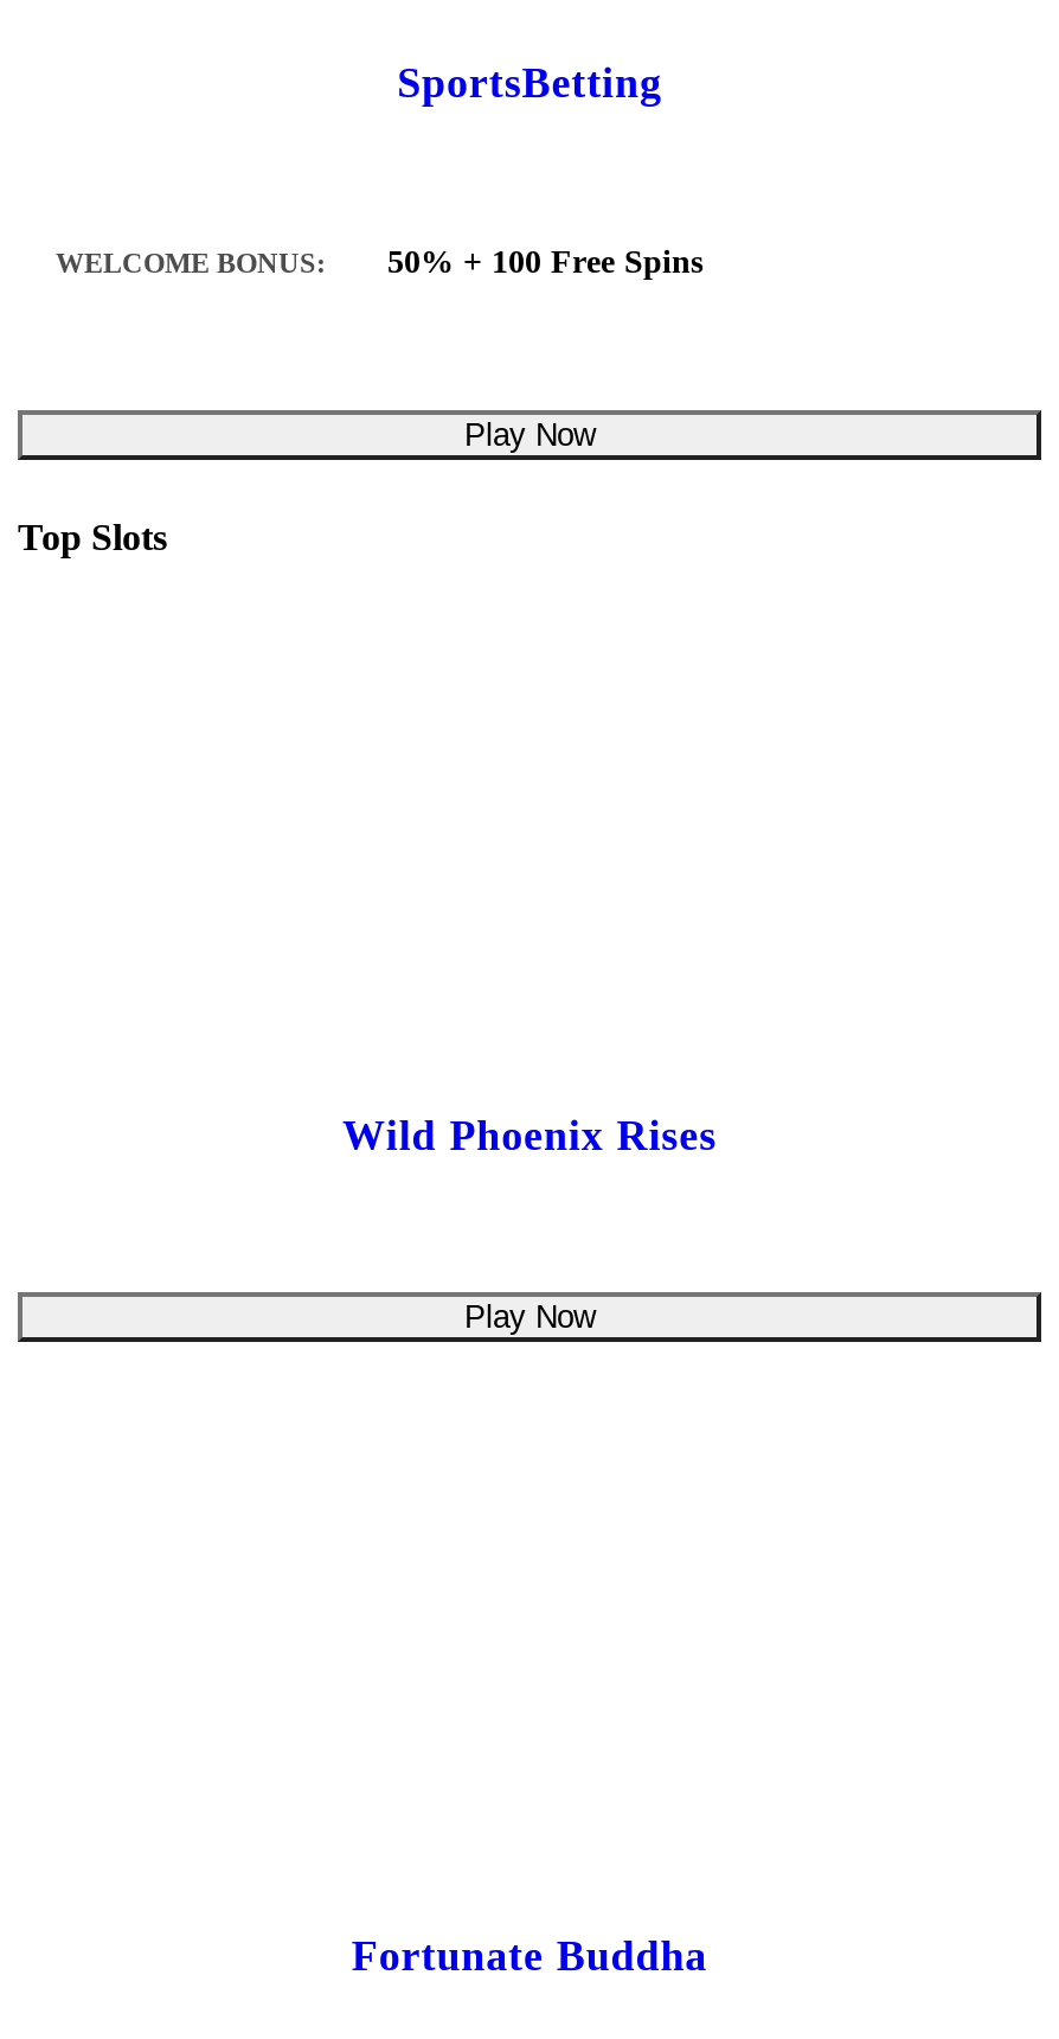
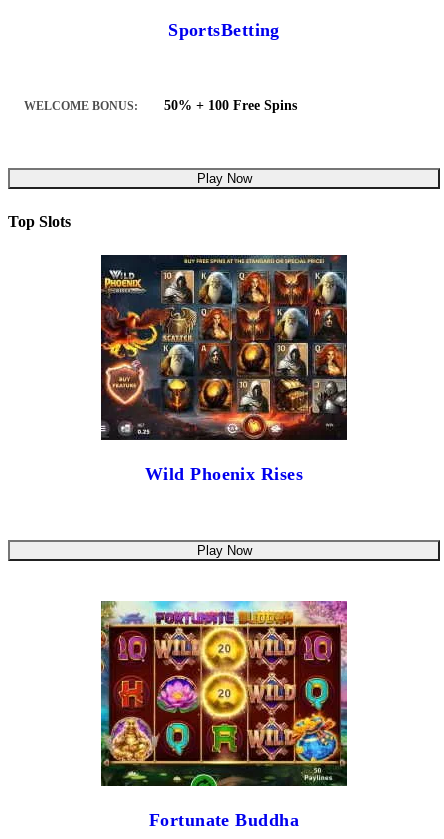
none -> [100,254,348,441] [image]
none -> [100,600,348,787] [image]

